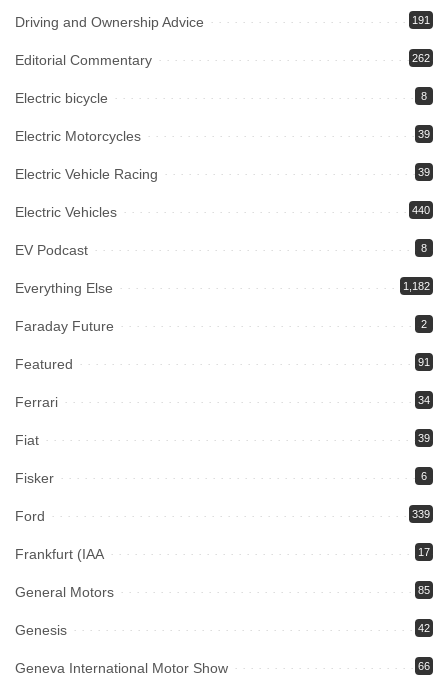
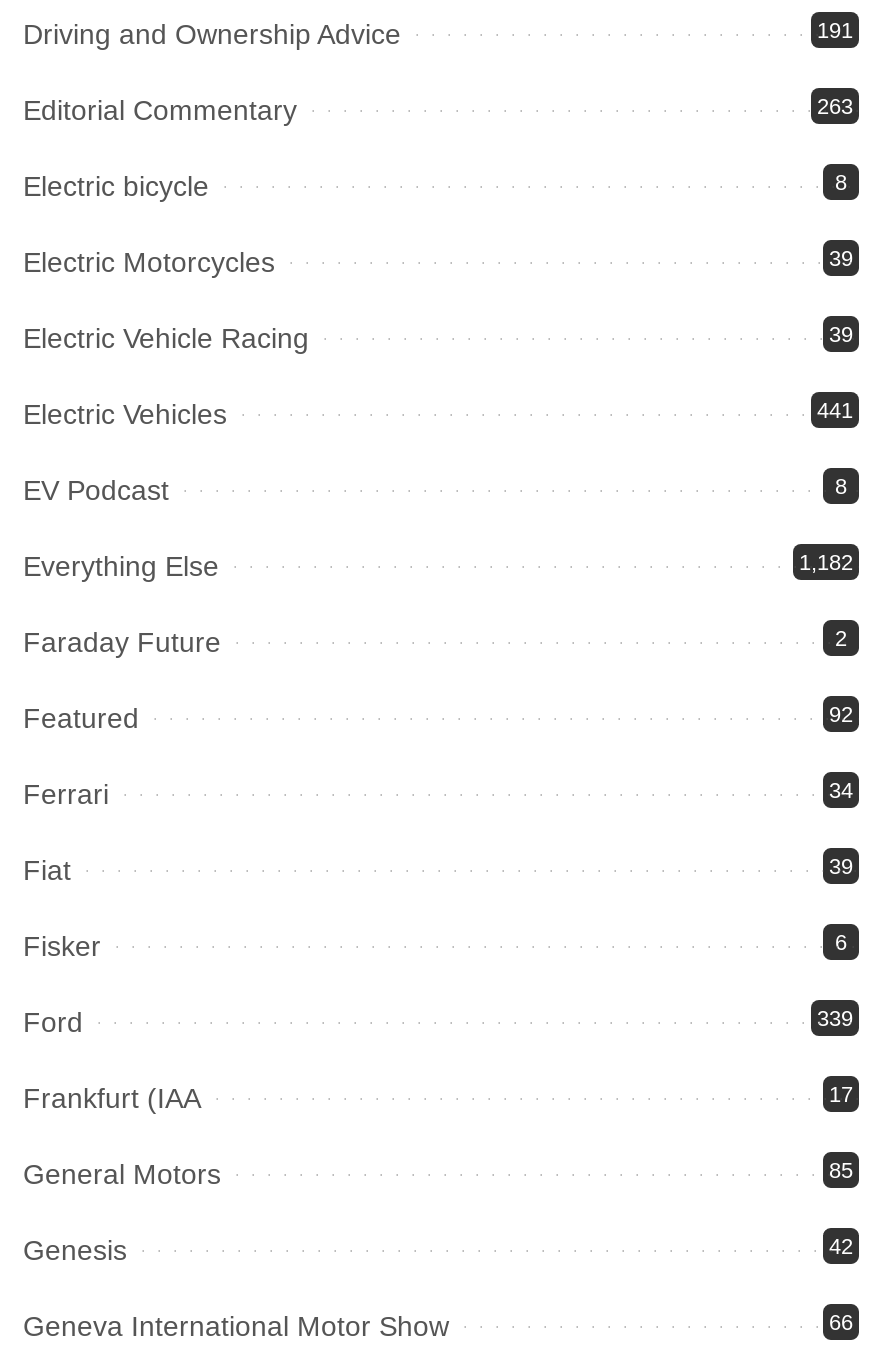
[412,52,430,64] 262 -> [817,95,853,119] 263
[412,204,430,216] 440 -> [817,399,853,423] 441
[418,356,430,368] 91 -> [829,703,853,727] 92

